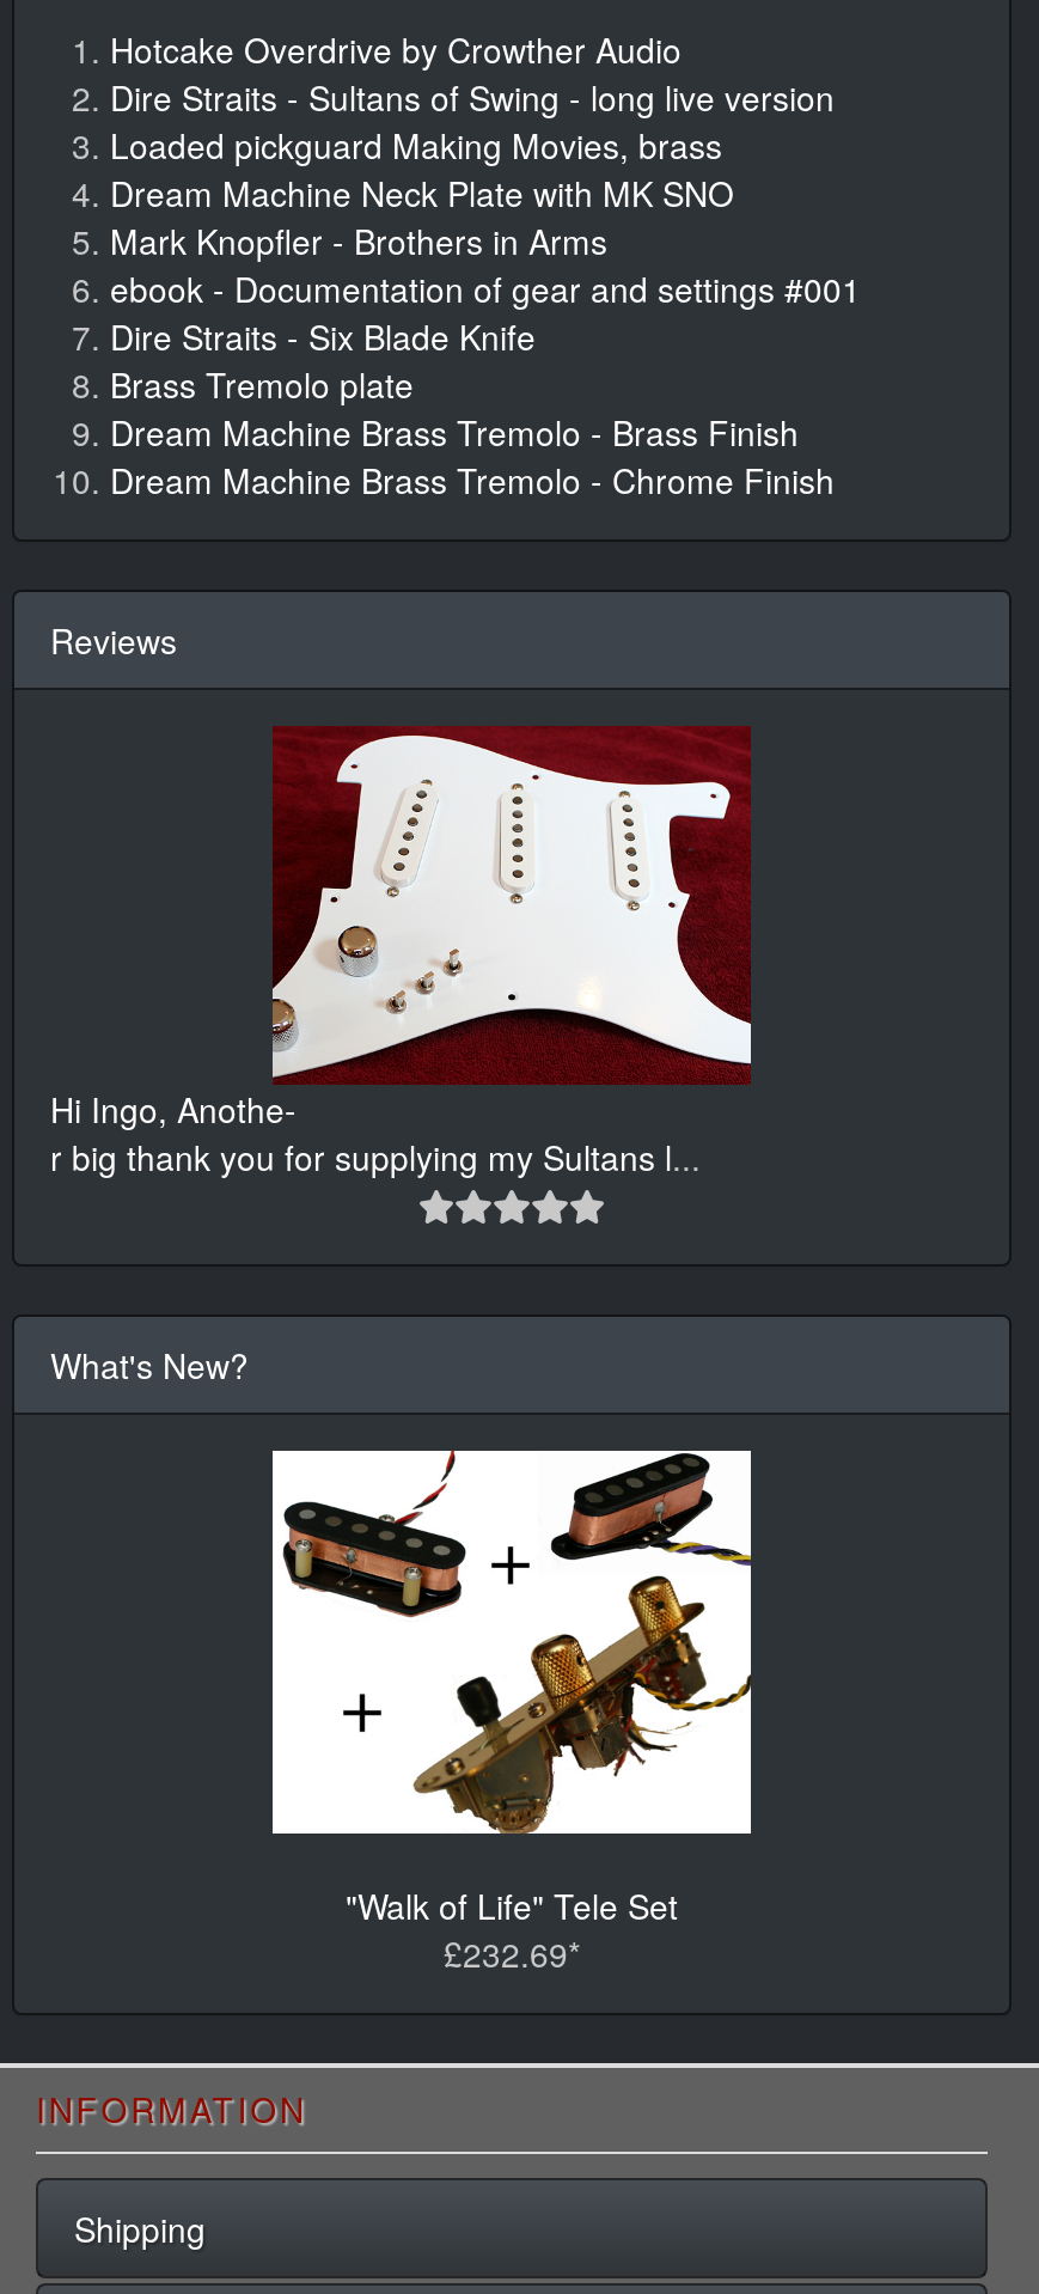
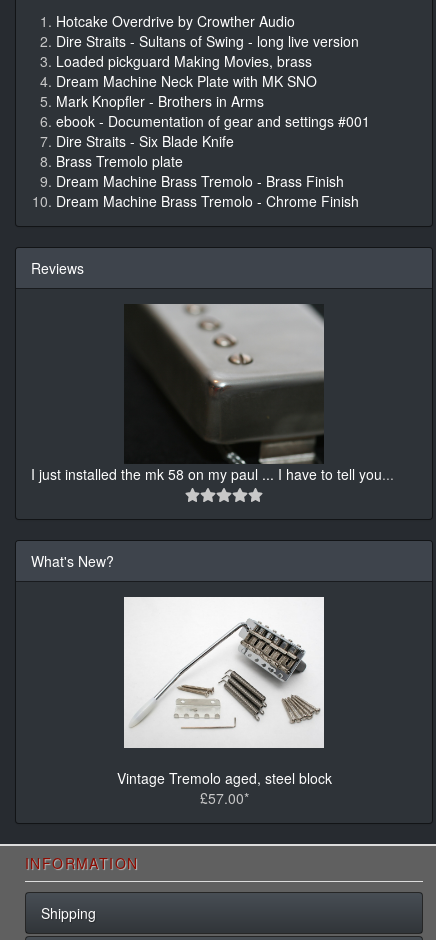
[50,726,753,1182] [image] | Hi Ingo, Anothe- | r big thank you for supplying my Sultans l... -> [31,303,394,484] [image] | I just installed the mk 58 on my paul ... I have to tell you...
[277,1448,751,1978] [image] | "Walk of Life" Tele Set | £232.69* -> [116,596,331,808] [image] | Vintage Tremolo aged, steel block | £57.00*

